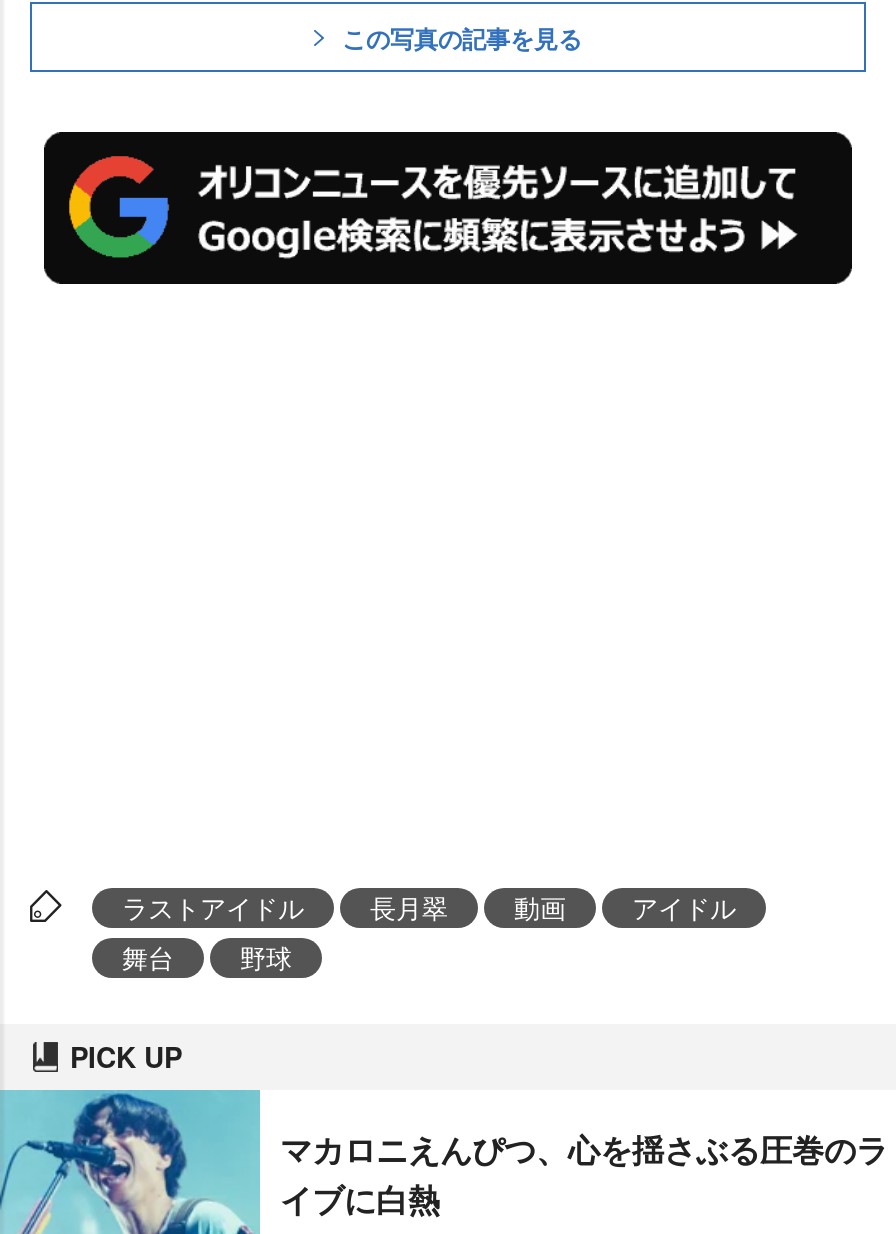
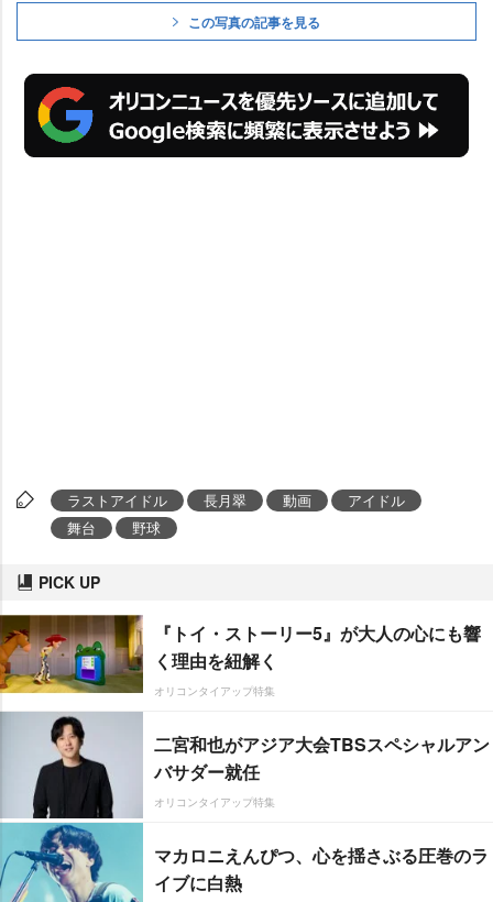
none -> [3,614,490,809] [image] | 『トイ・ストーリー5』が大人の心にも響 | く理由を紐解く | オリコンタイアップ特集 | 二宮和也がアジア大会TBSスペシャルアン | バサダー就任 | オリコンタイアップ特集
none -> [3,711,143,820] [image]

